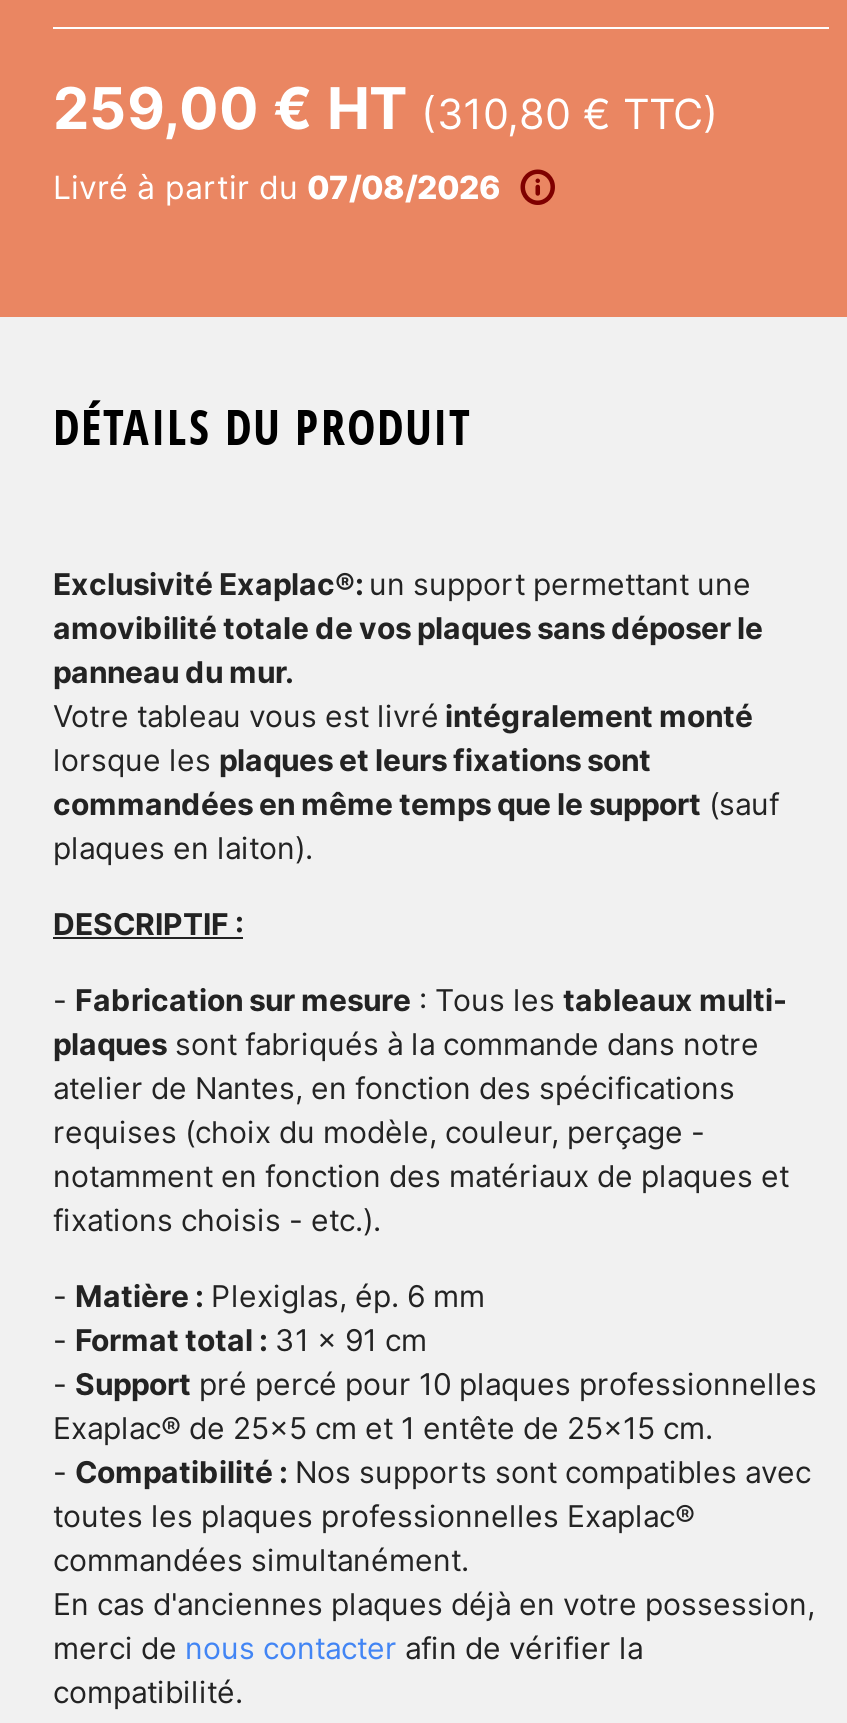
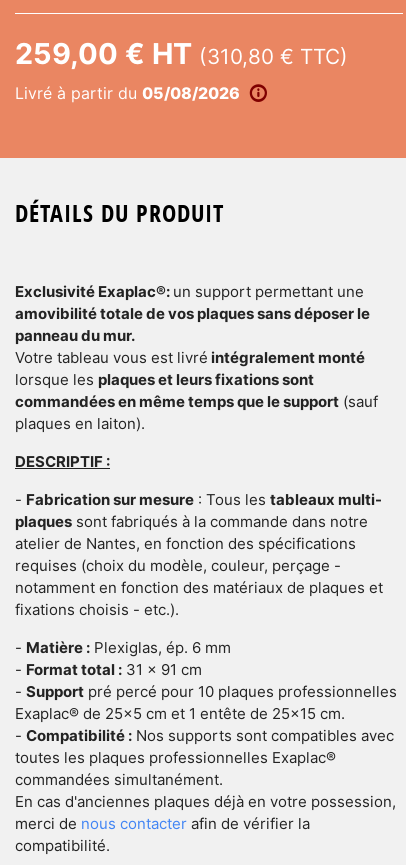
[53,168,501,208] Livré à partir du 07/08/2026 -> [15,83,240,103] Livré à partir du 05/08/2026

